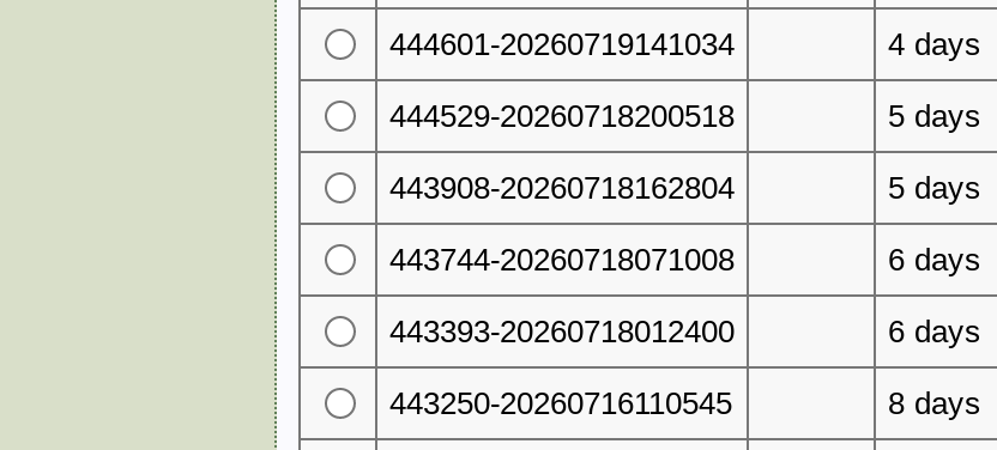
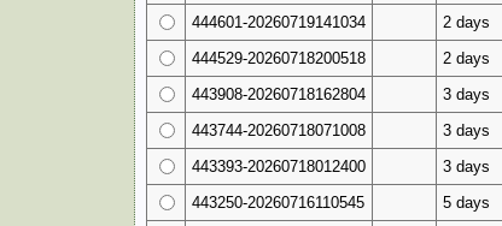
[888,26,981,62] 4 days -> [443,13,490,31] 2 days
[888,98,981,134] 5 days -> [443,49,490,67] 2 days
[888,170,981,206] 5 days -> [443,85,490,103] 3 days
[888,242,981,278] 6 days -> [443,121,490,139] 3 days
[888,314,981,349] 6 days -> [443,157,490,176] 3 days
[888,385,981,421] 8 days -> [443,194,490,212] 5 days

